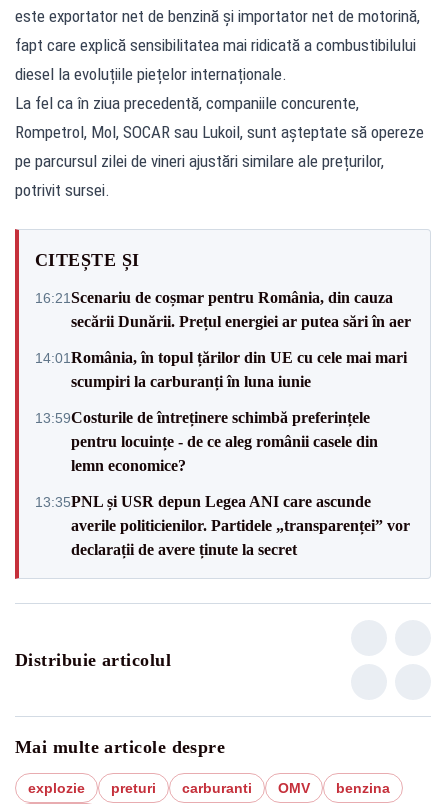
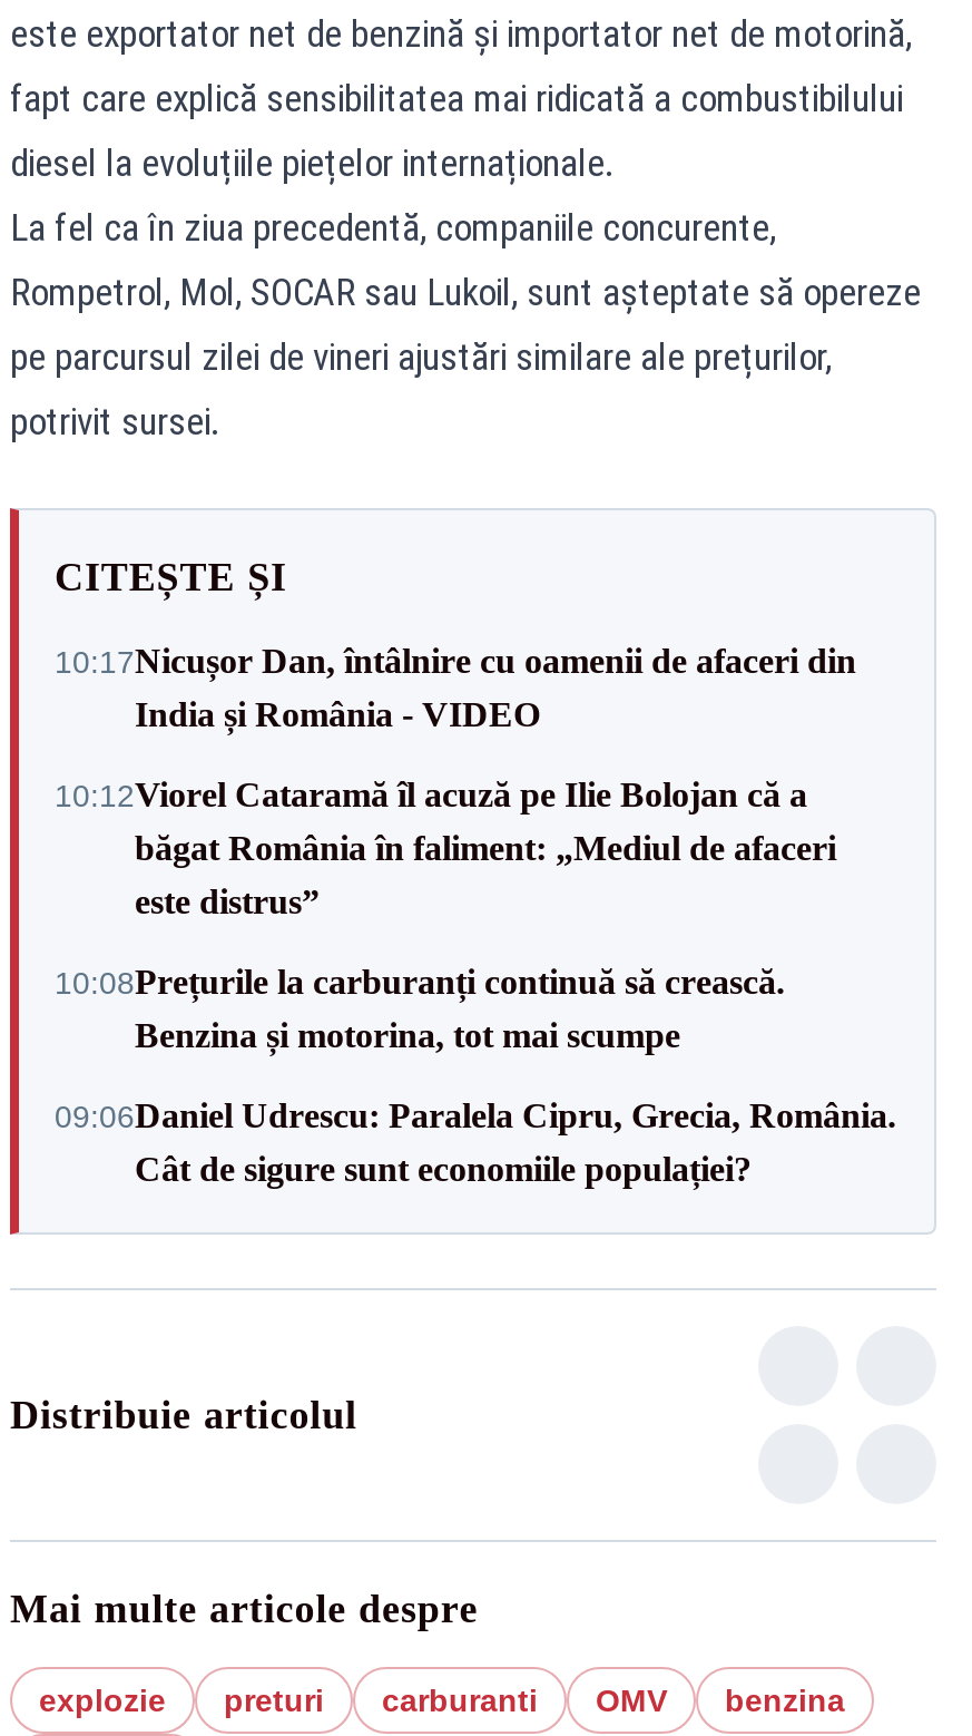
[35,289,411,330] 16:21Scenariu de coșmar pentru România, din cauza | secării Dunării. Prețul energiei ar putea sări în aer -> [55,642,856,734] 10:17Nicușor Dan, întâlnire cu oamenii de afaceri din | India și România - VIDEO
[35,349,407,390] 14:01România, în topul țărilor din UE cu cele mai mari | scumpiri la carburanți în luna iunie -> [55,776,836,921] 10:12Viorel Cataramă îl acuză pe Ilie Bolojan că a | băgat România în faliment: „Mediul de afaceri | este distrus”
[35,409,378,474] 13:59Costurile de întreținere schimbă preferințele | pentru locuințe - de ce aleg românii casele din | lemn economice? -> [55,963,785,1055] 10:08Prețurile la carburanți continuă să crească. | Benzina și motorina, tot mai scumpe
[35,493,410,558] 13:35PNL și USR depun Legea ANI care ascunde | averile politicienilor. Partidele „transparenței” vor | declarații de avere ținute la secret -> [55,1097,896,1188] 09:06Daniel Udrescu: Paralela Cipru, Grecia, România. | Cât de sigure sunt economiile populației?

